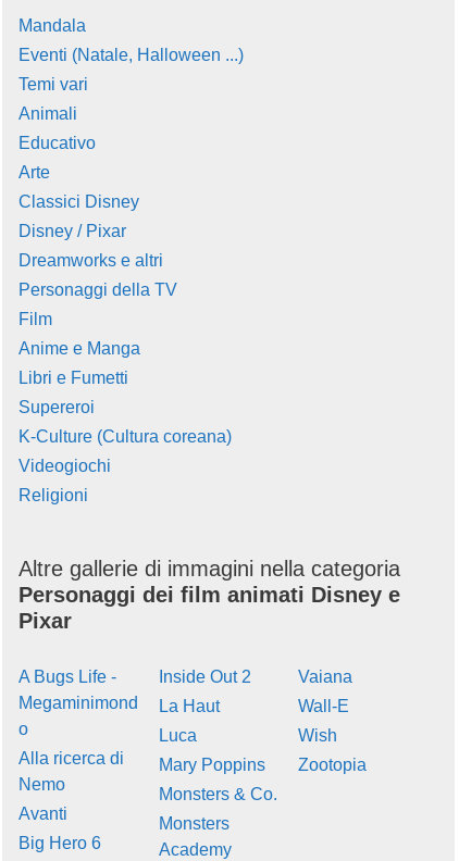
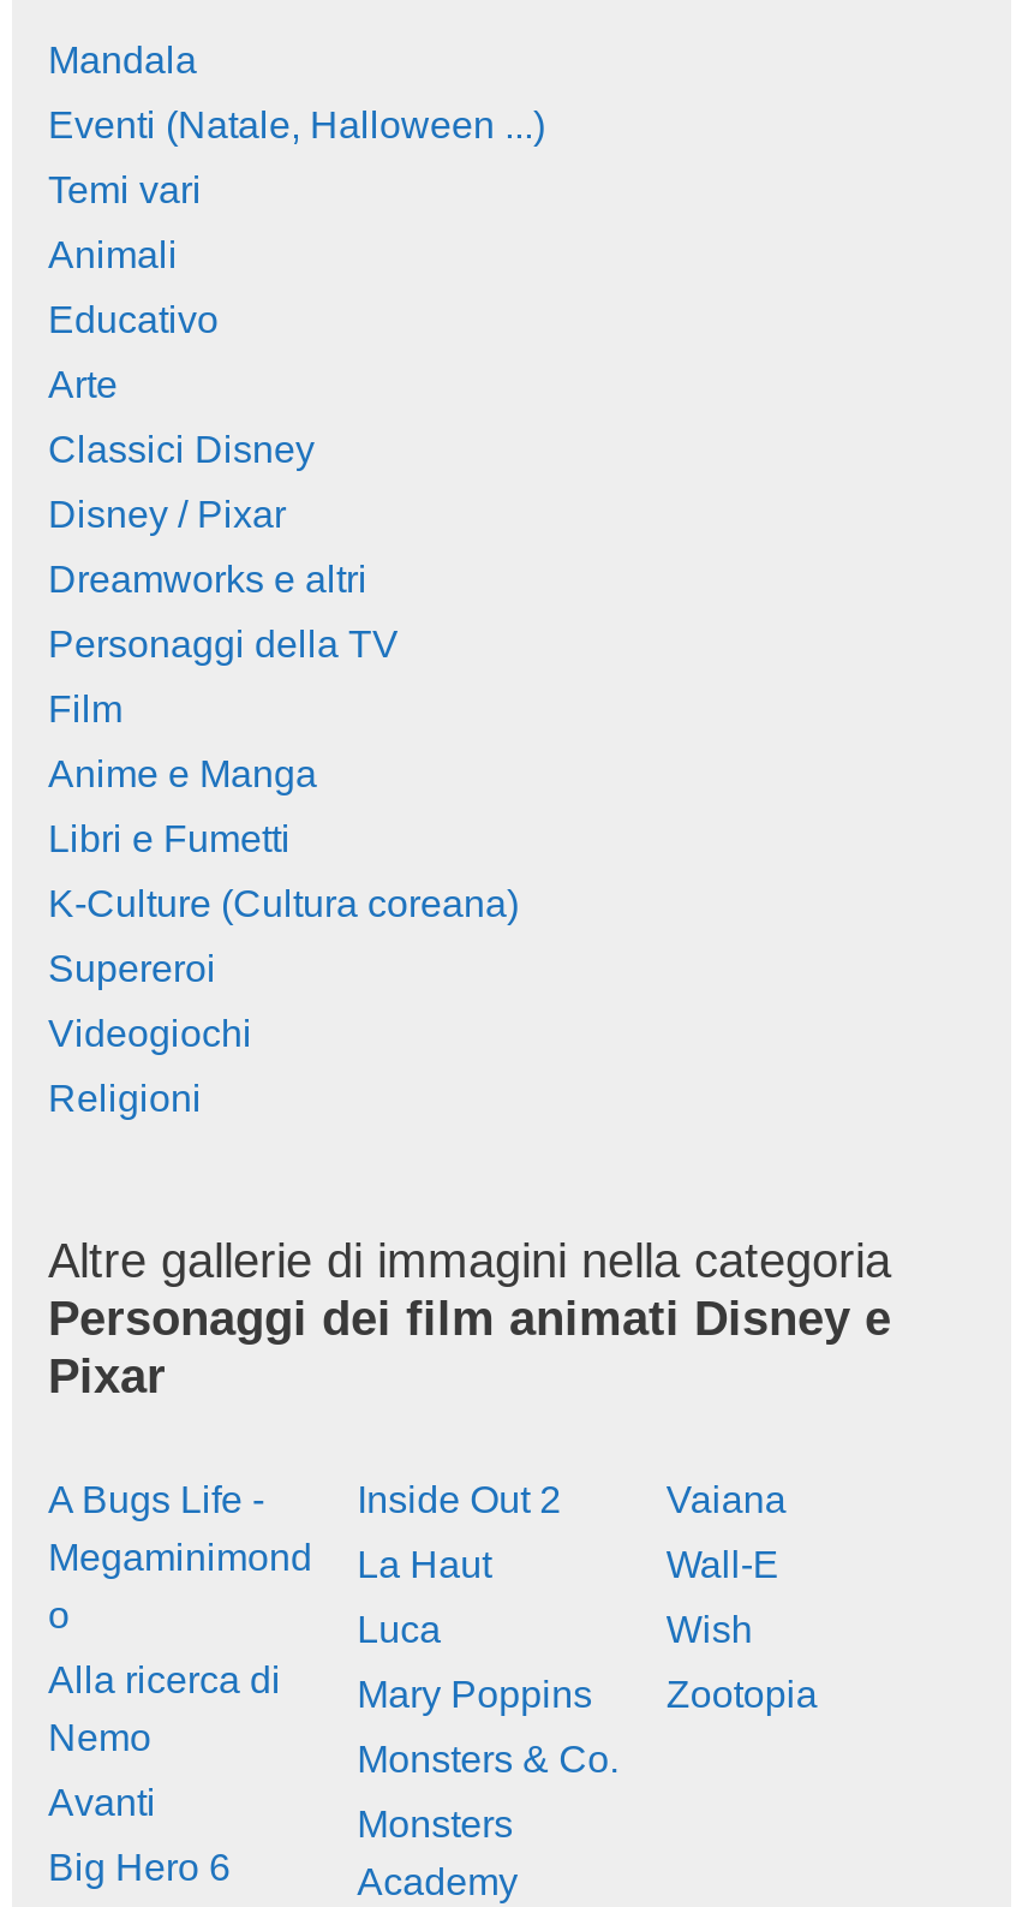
moved [18,398,95,416] -> [48,948,216,989]: Supereroi
moved [18,427,232,446] -> [48,883,519,924]: K-Culture (Cultura coreana)

